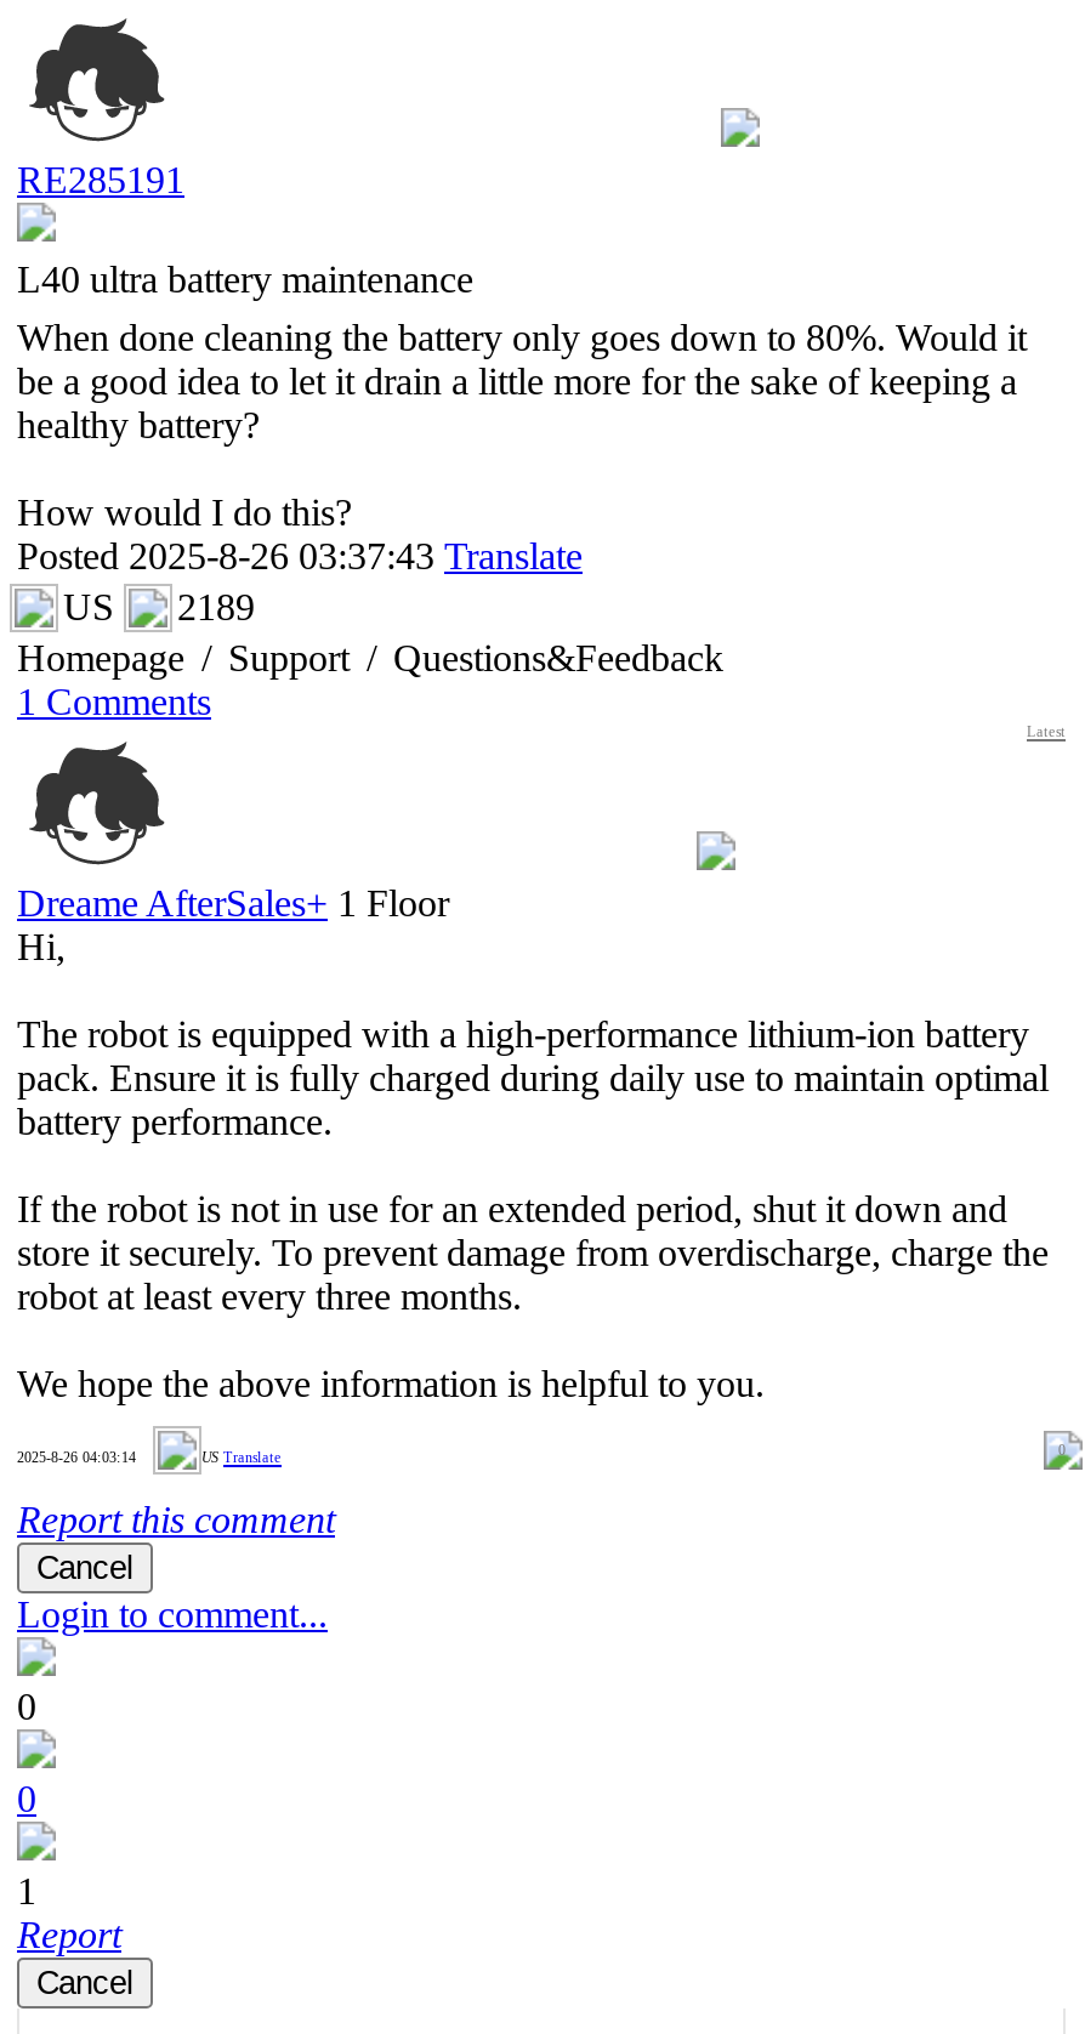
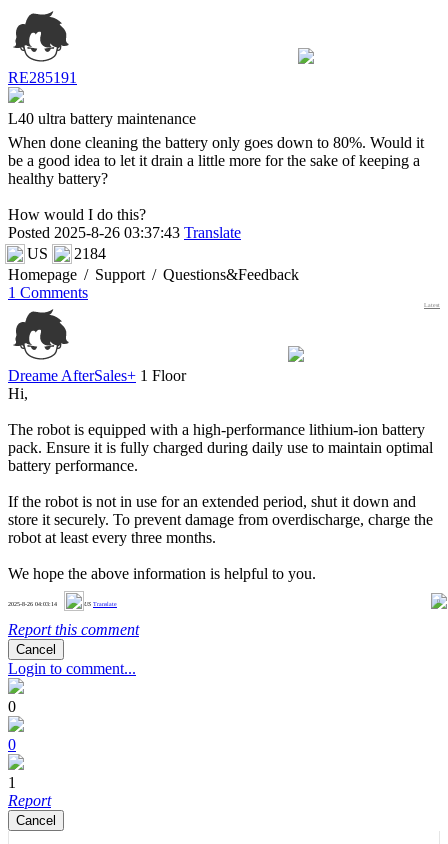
[63,587,255,628] US 2189 -> [27,245,106,262] US 2184

